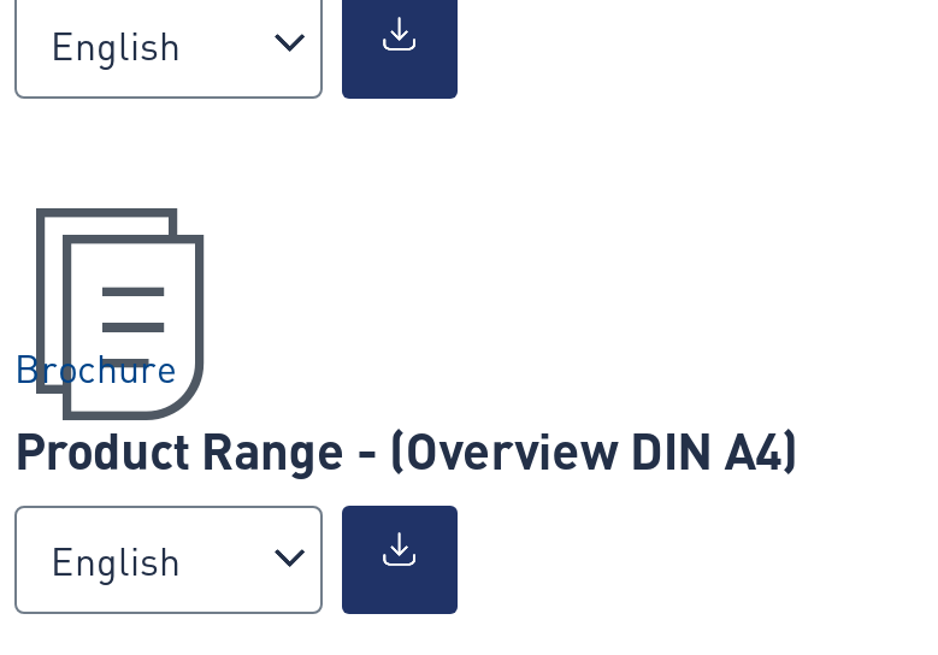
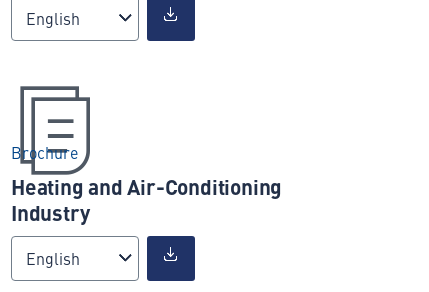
[14,412,797,485] Product Range - (Overview DIN A4) -> [11,171,282,227] Heating and Air-Conditioning | Industry

